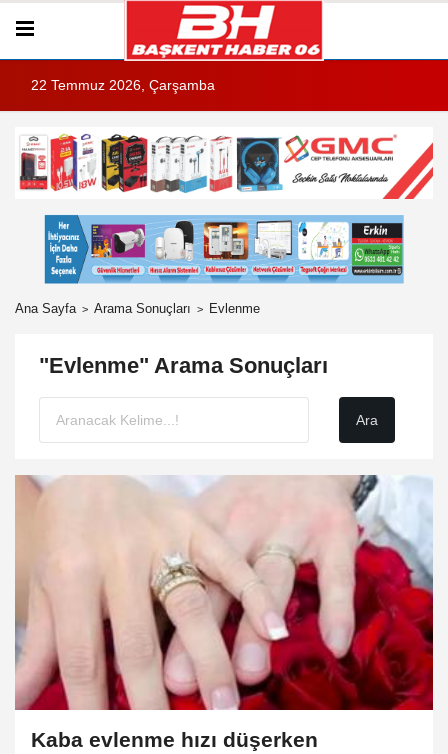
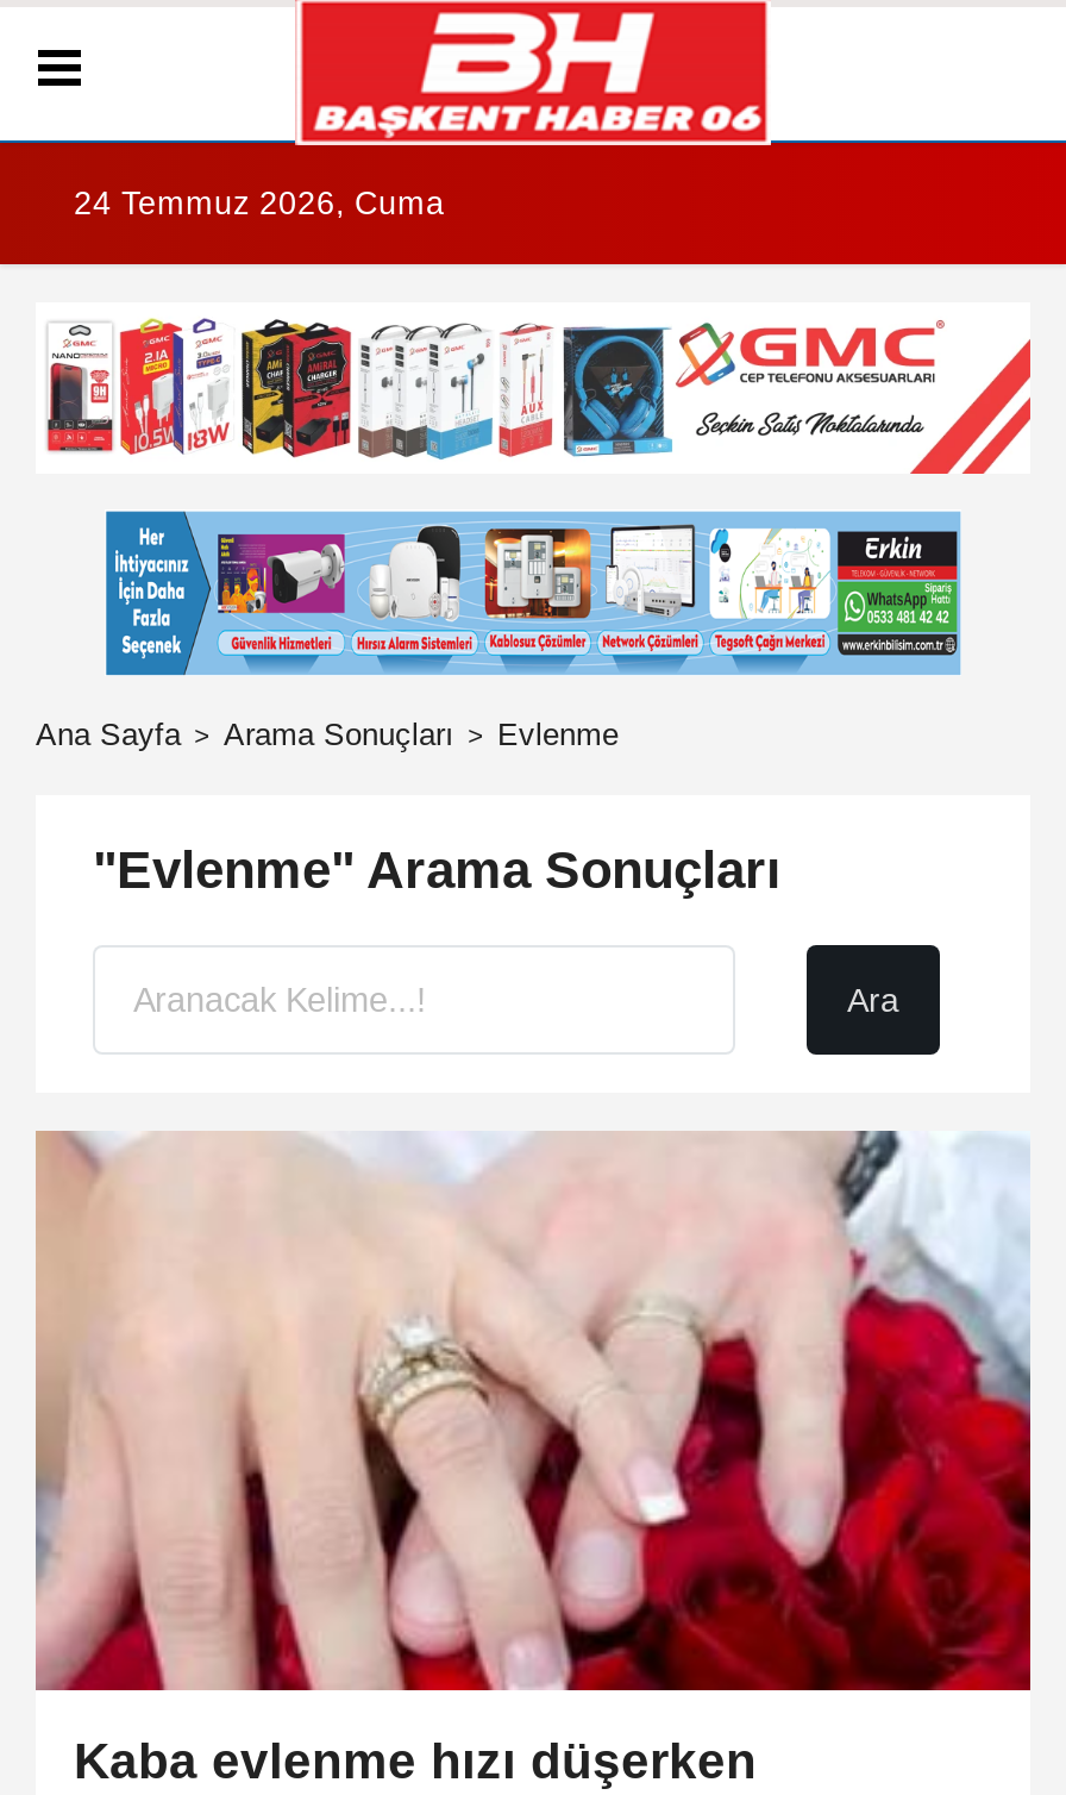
[31,78,215,93] 22 Temmuz 2026, Çarşamba -> [74,186,445,221] 24 Temmuz 2026, Cuma

